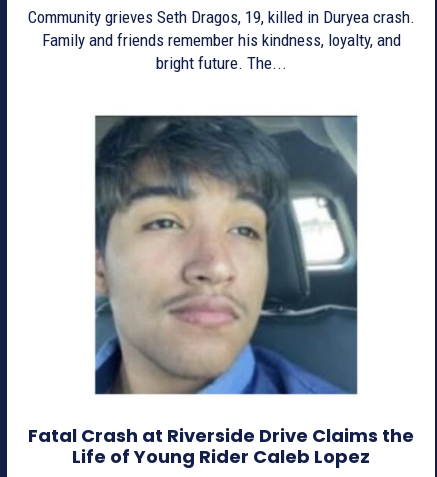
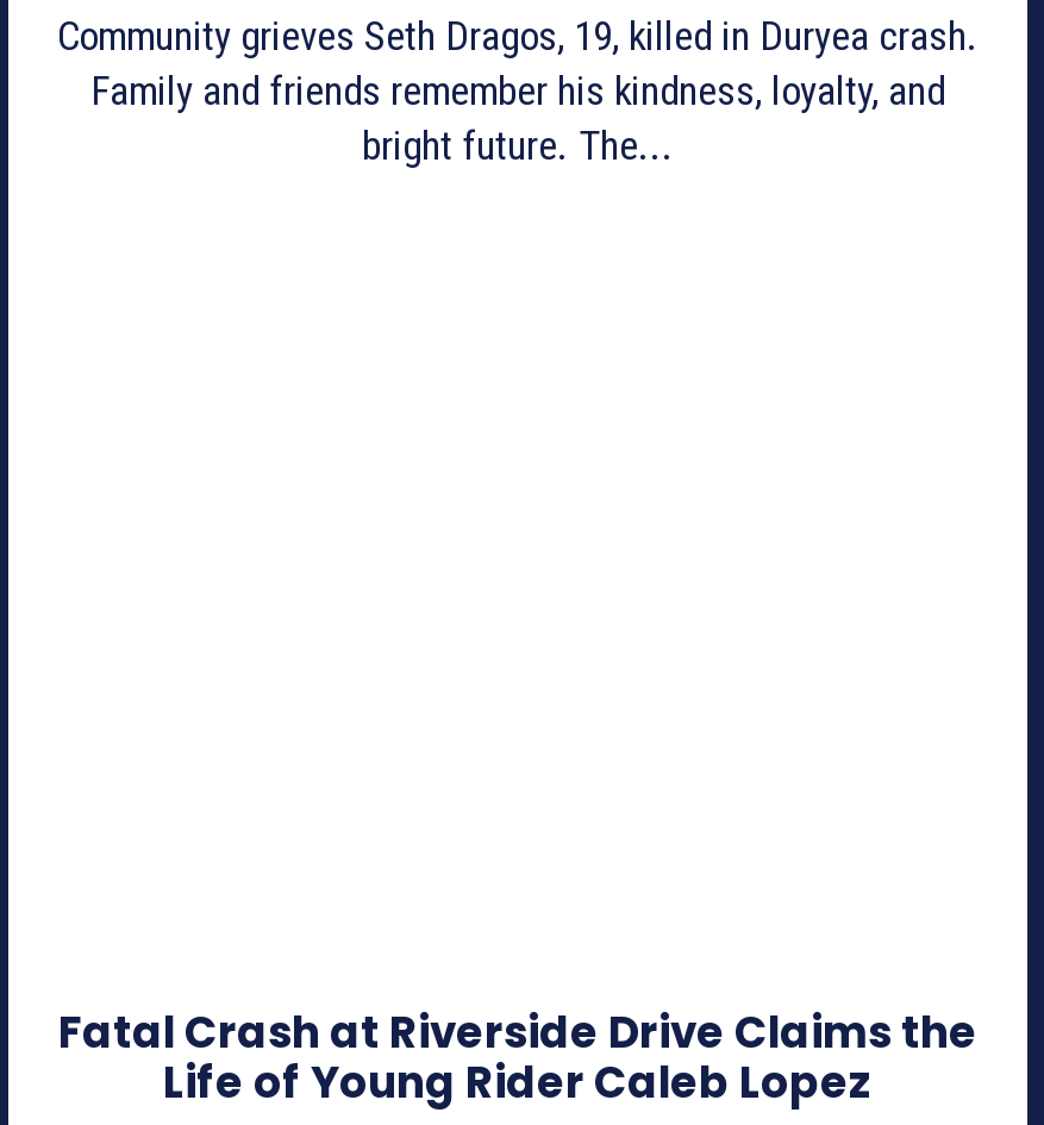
[94,114,359,396] [image] -> none

